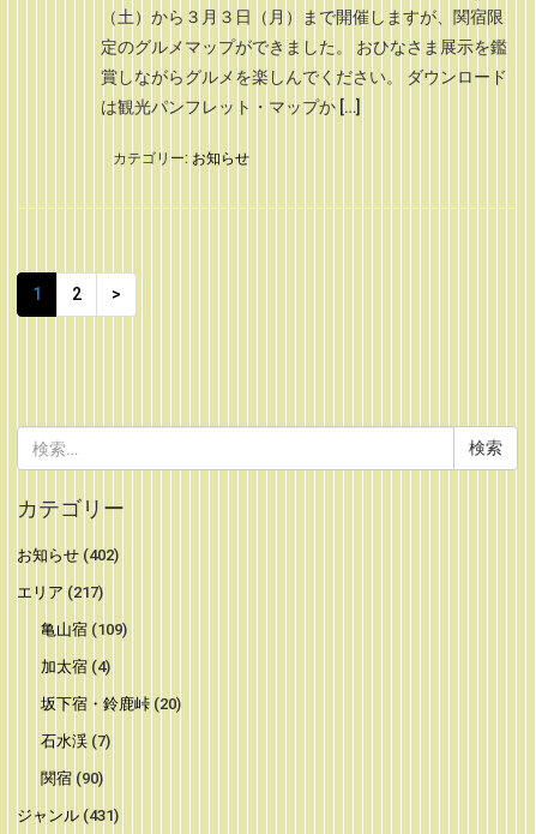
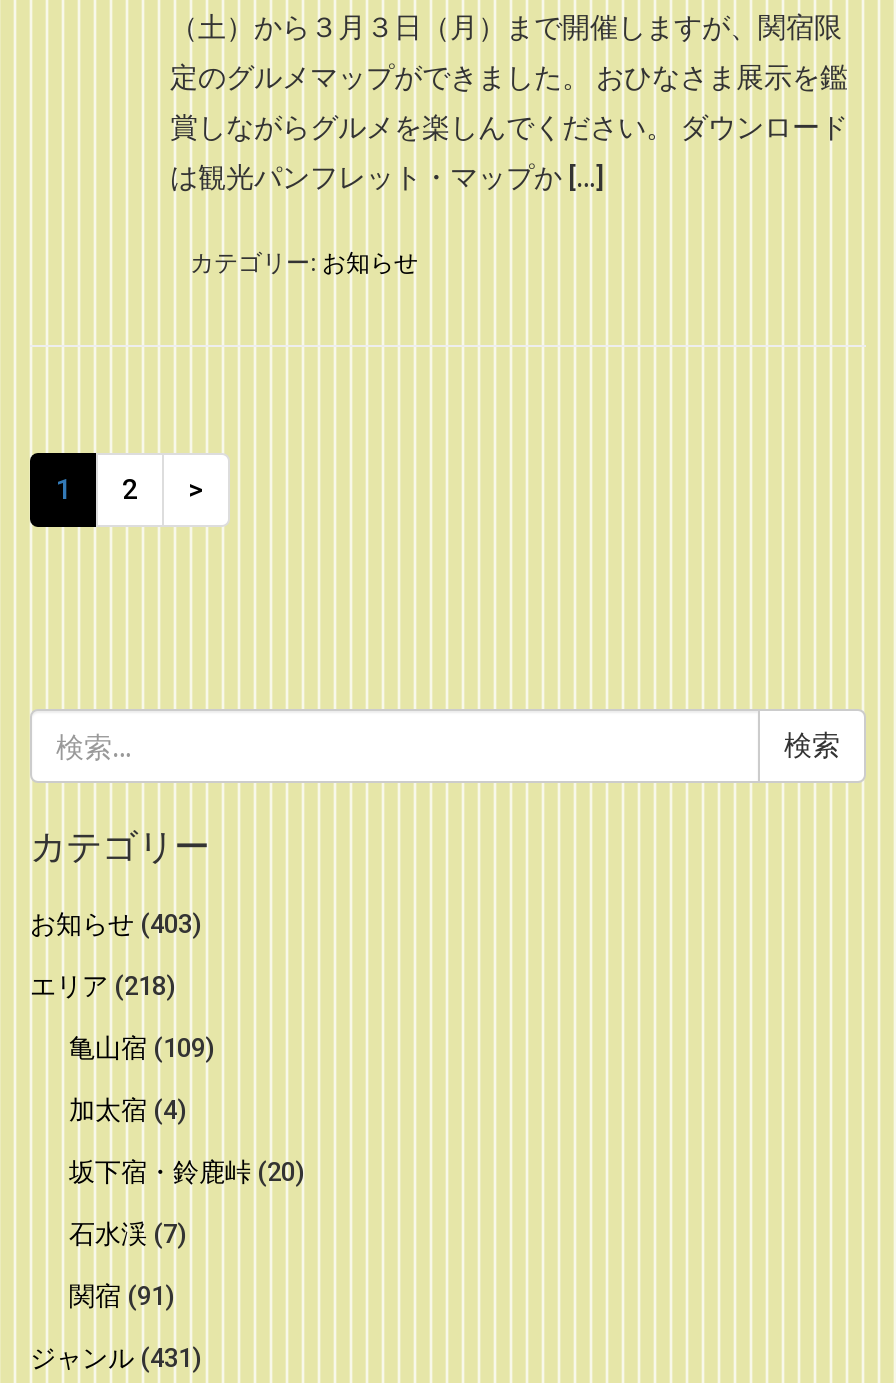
[17,545,119,563] お知らせ(402) -> [30,908,200,938] お知らせ(403)
[17,583,103,601] エリア(217) -> [30,970,174,1000] エリア(218)
[40,769,103,787] 関宿(90) -> [69,1280,173,1310] 関宿(91)

